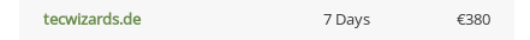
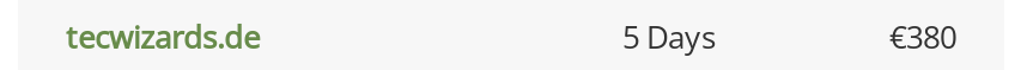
[323,8,370,29] 7 Days -> [622,15,716,58] 5 Days

